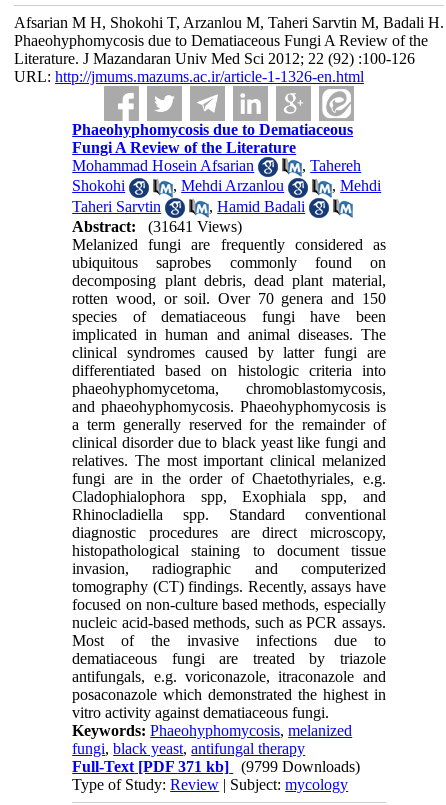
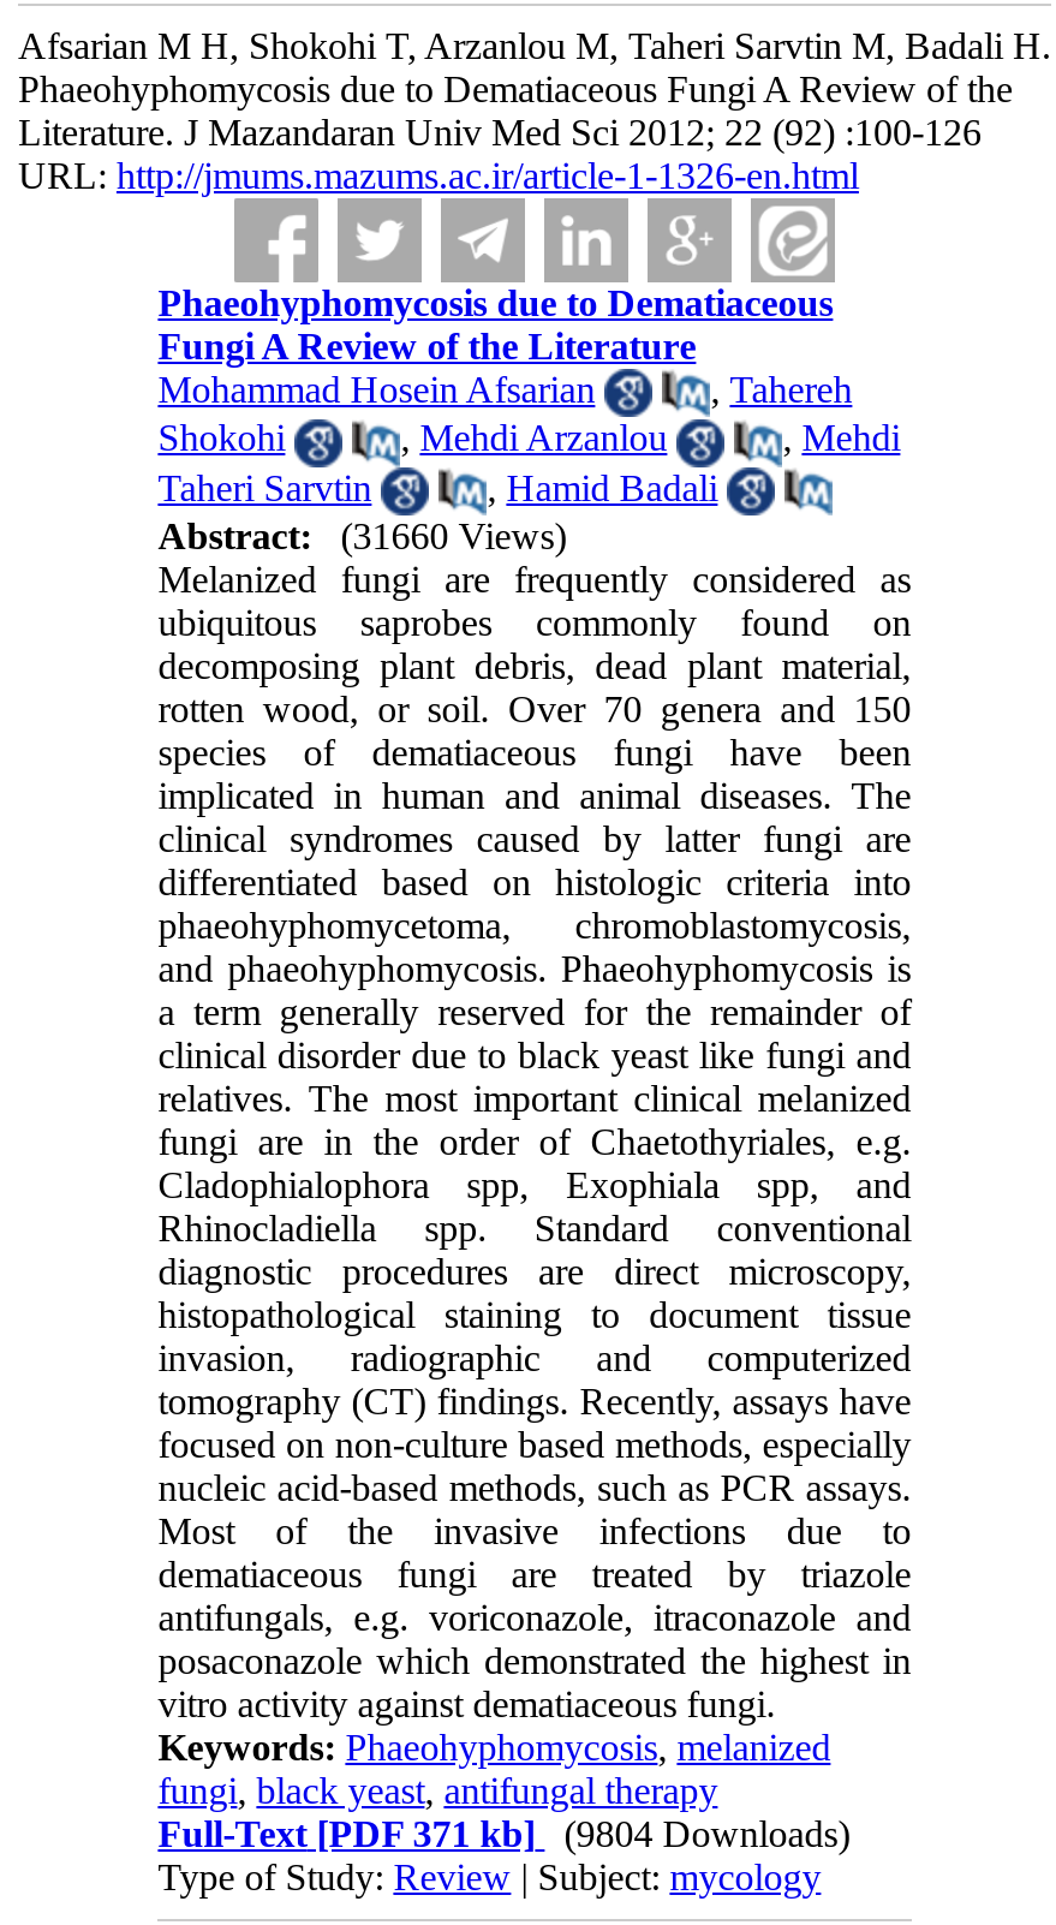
[72,218,242,235] Abstract: (31641 Views) -> [158,515,566,556] Abstract: (31660 Views)
[72,758,360,775] Full-Text [PDF 371 kb] (9799 Downloads) -> [158,1813,850,1854] Full-Text [PDF 371 kb] (9804 Downloads)

